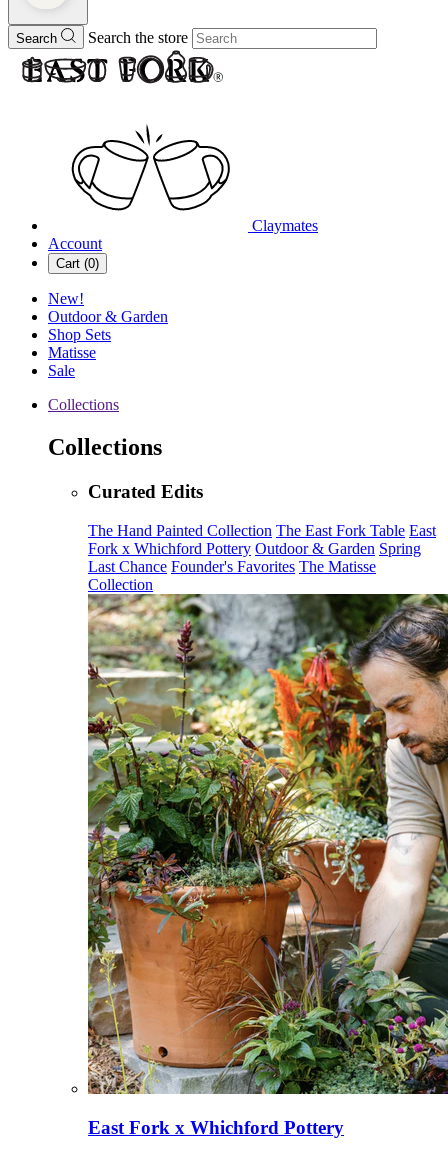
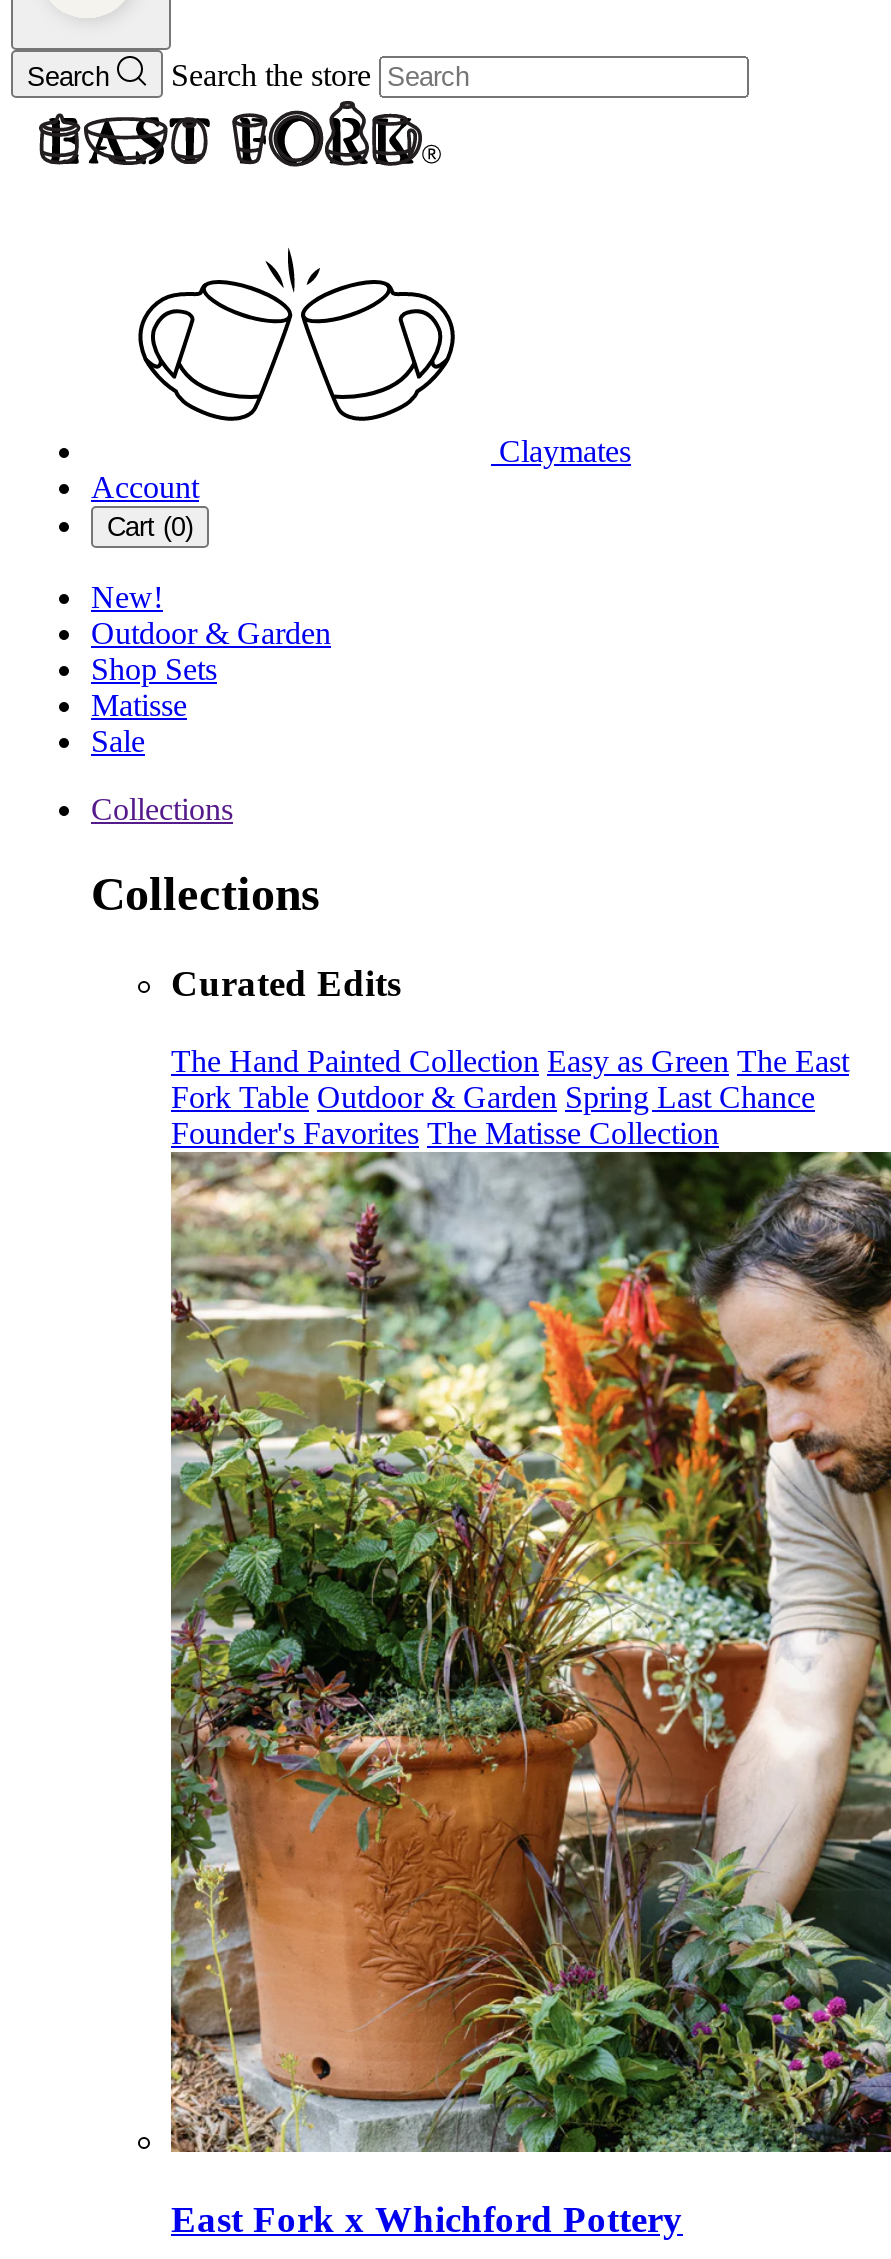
[88,522,436,593] The Hand Painted Collection The East Fork Table East | Fork x Whichford Pottery Outdoor & Garden Spring | Last Chance Founder's Favorites The Matisse | Collection -> [171,1044,849,1150] The Hand Painted Collection Easy as Green The East | Fork Table Outdoor & Garden Spring Last Chance | Founder's Favorites The Matisse Collection

